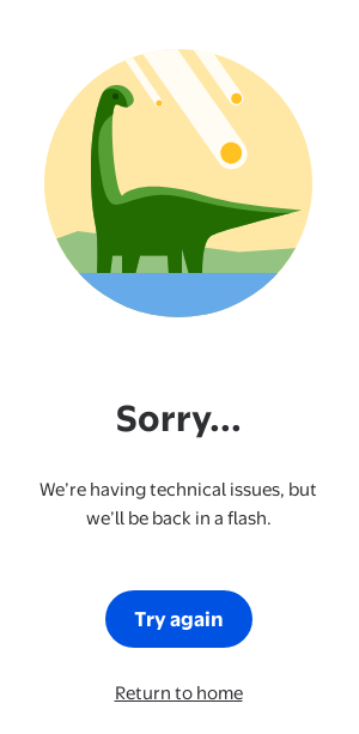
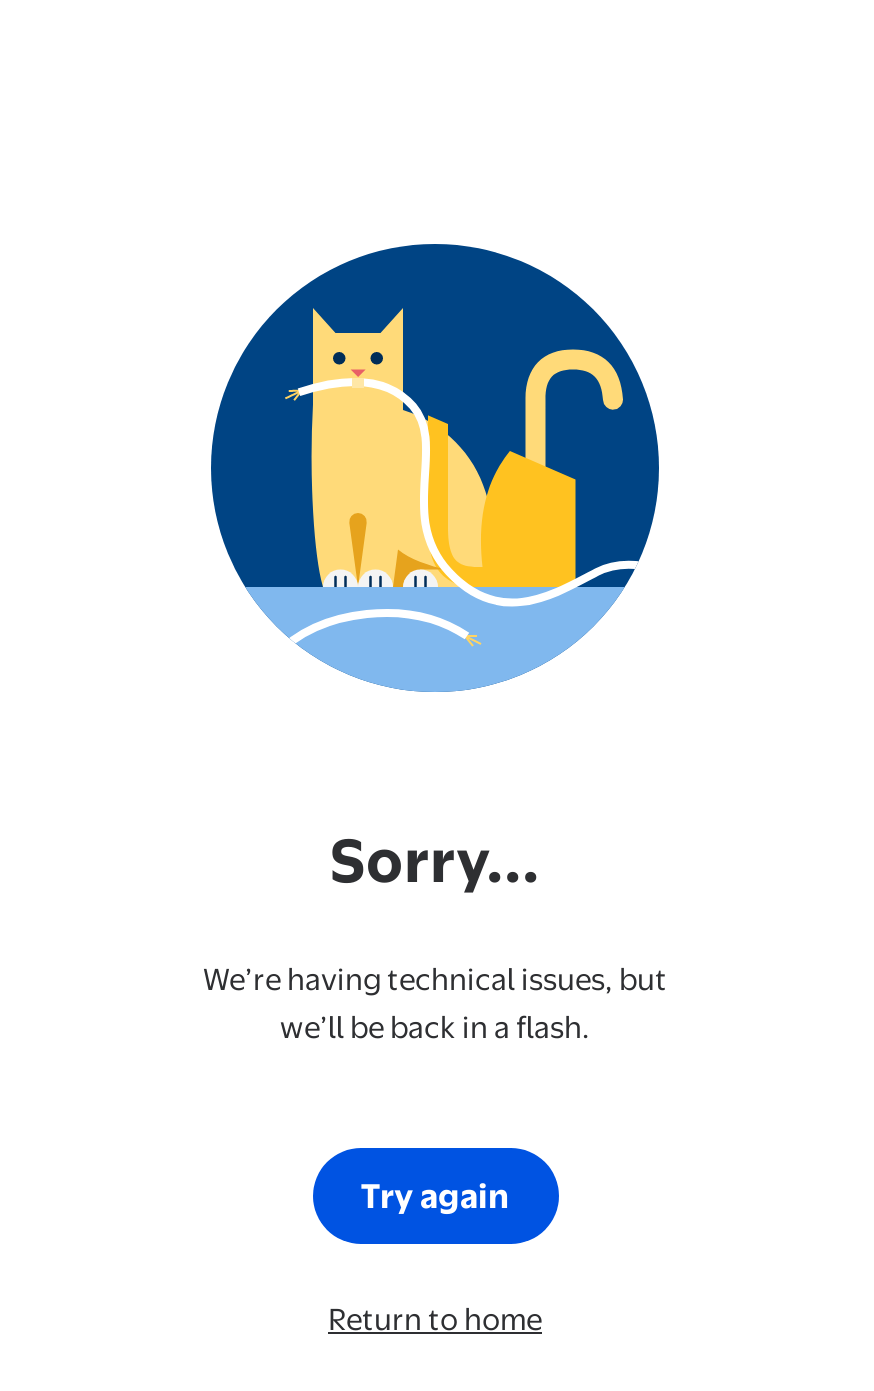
[44,49,312,290] [image] -> [209,242,661,648] [image]

